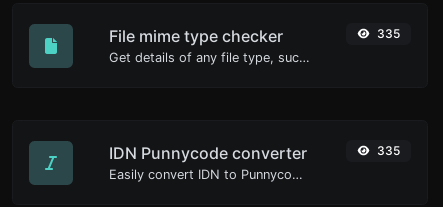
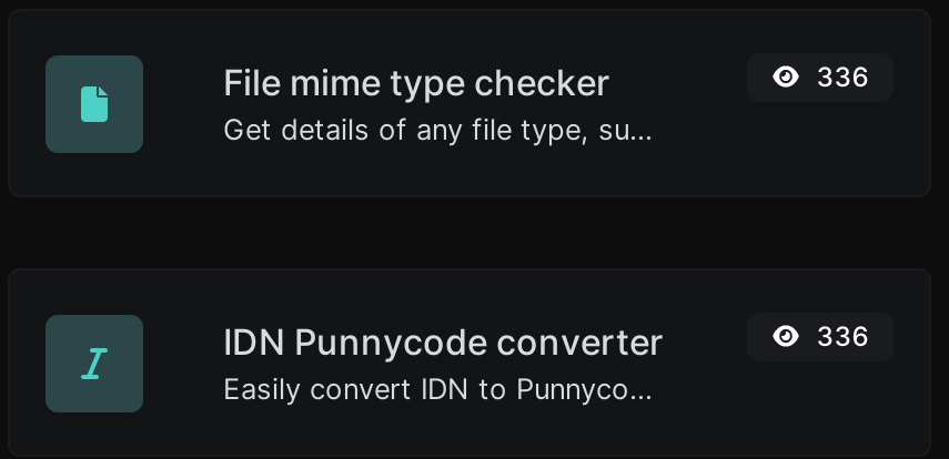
[374,26,400,41] 335 -> [810,60,870,93] 336
[374,143,400,158] 335 -> [810,319,870,353] 336

